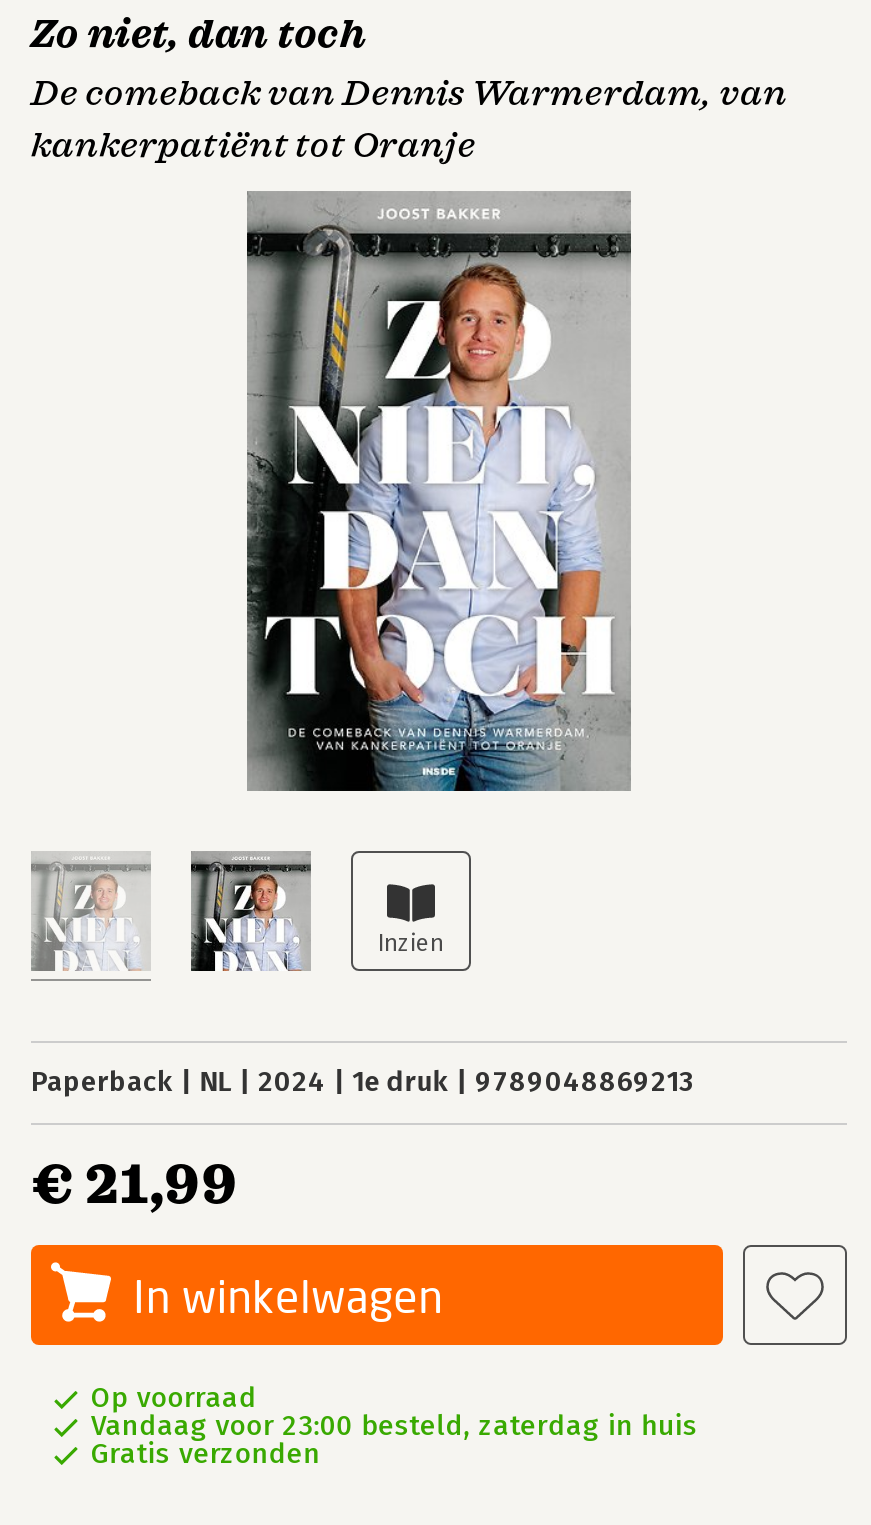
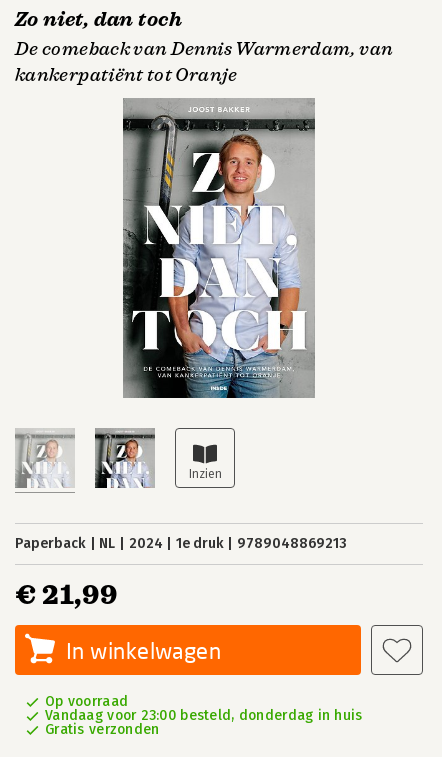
[91,1409,698,1443] Vandaag voor 23:00 besteld, zaterdag in huis -> [45,707,363,724] Vandaag voor 23:00 besteld, donderdag in huis

